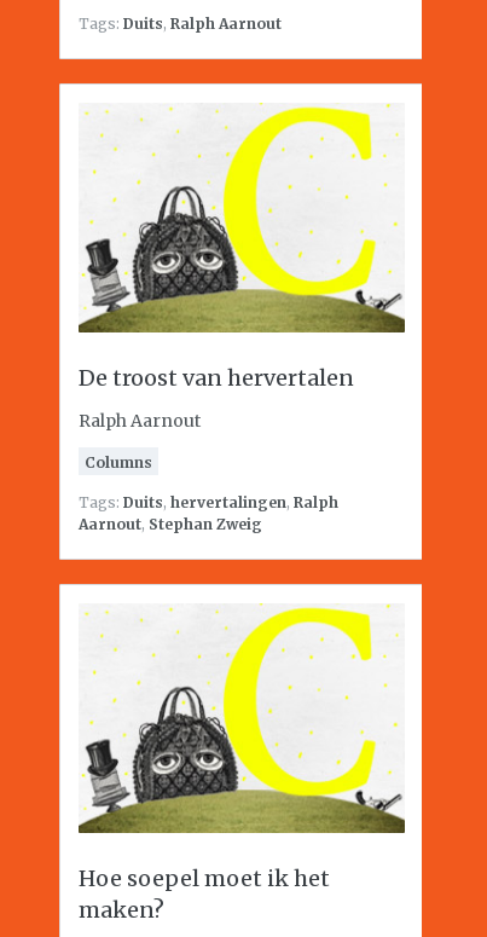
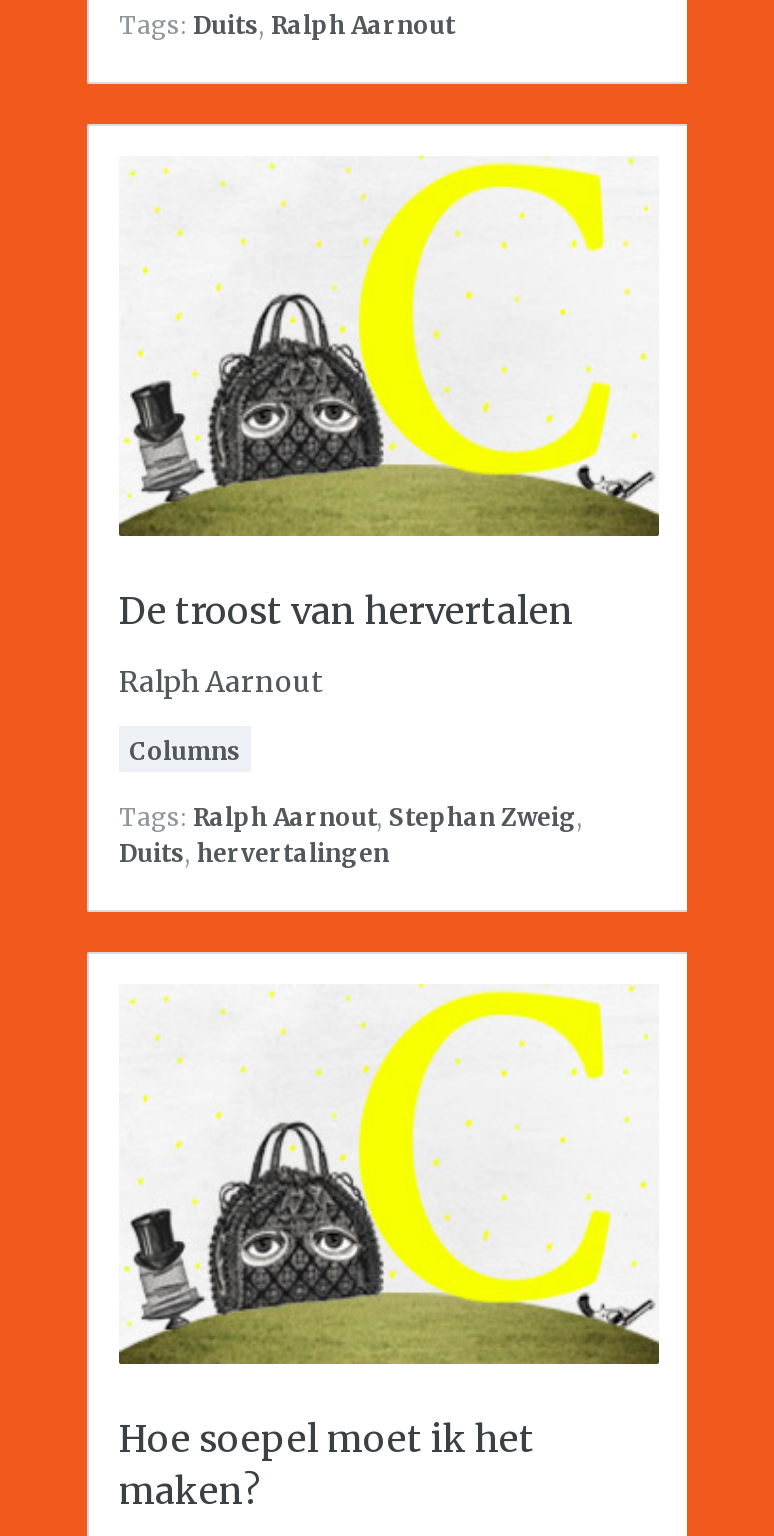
[79,493,338,533] Tags: Duits, hervertalingen, Ralph | Aarnout, Stephan Zweig -> [119,802,583,868] Tags: Ralph Aarnout, Stephan Zweig, | Duits, hervertalingen

